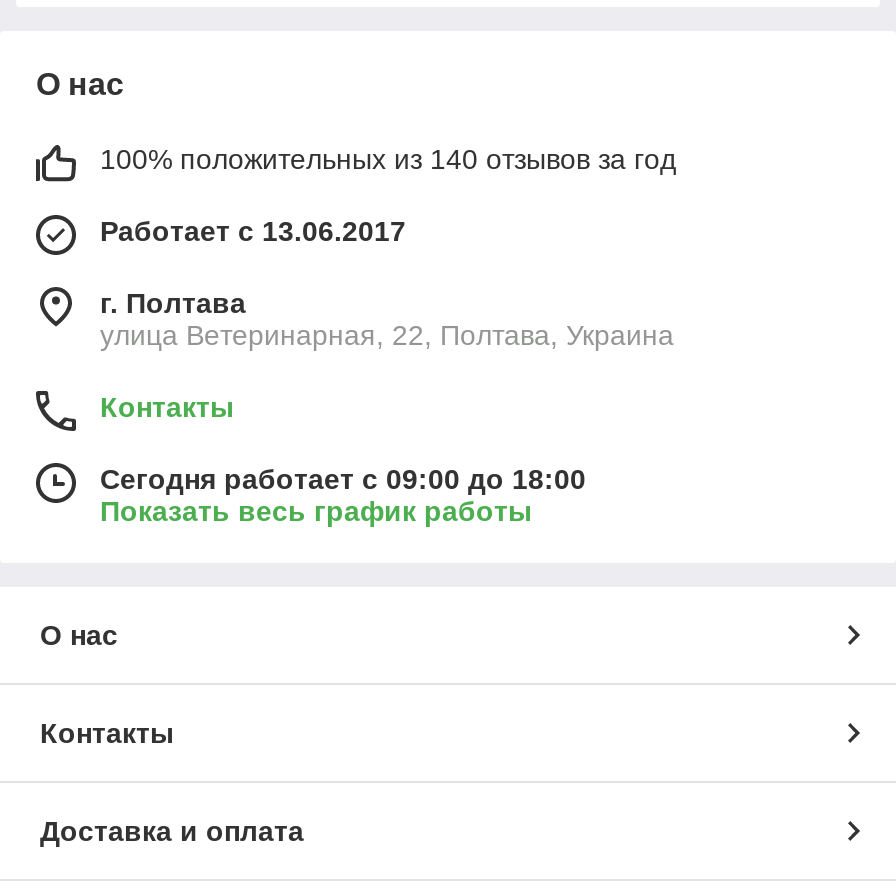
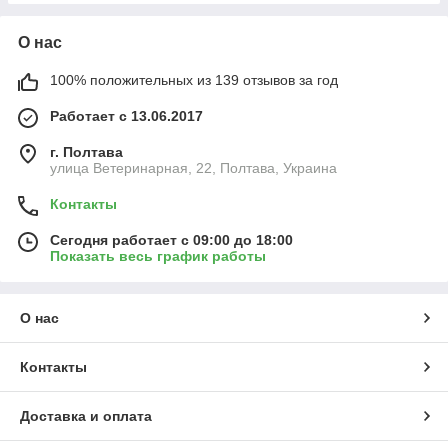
[100,143,676,175] 100% положительных из 140 отзывов за год -> [50,72,338,88] 100% положительных из 139 отзывов за год

